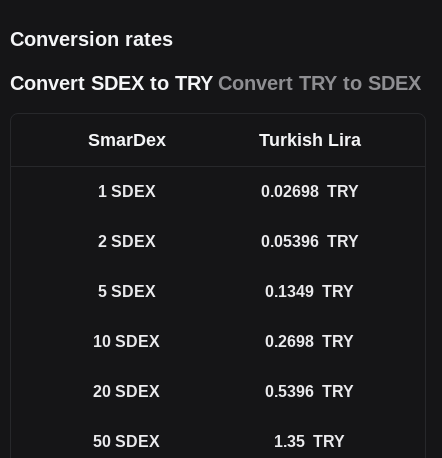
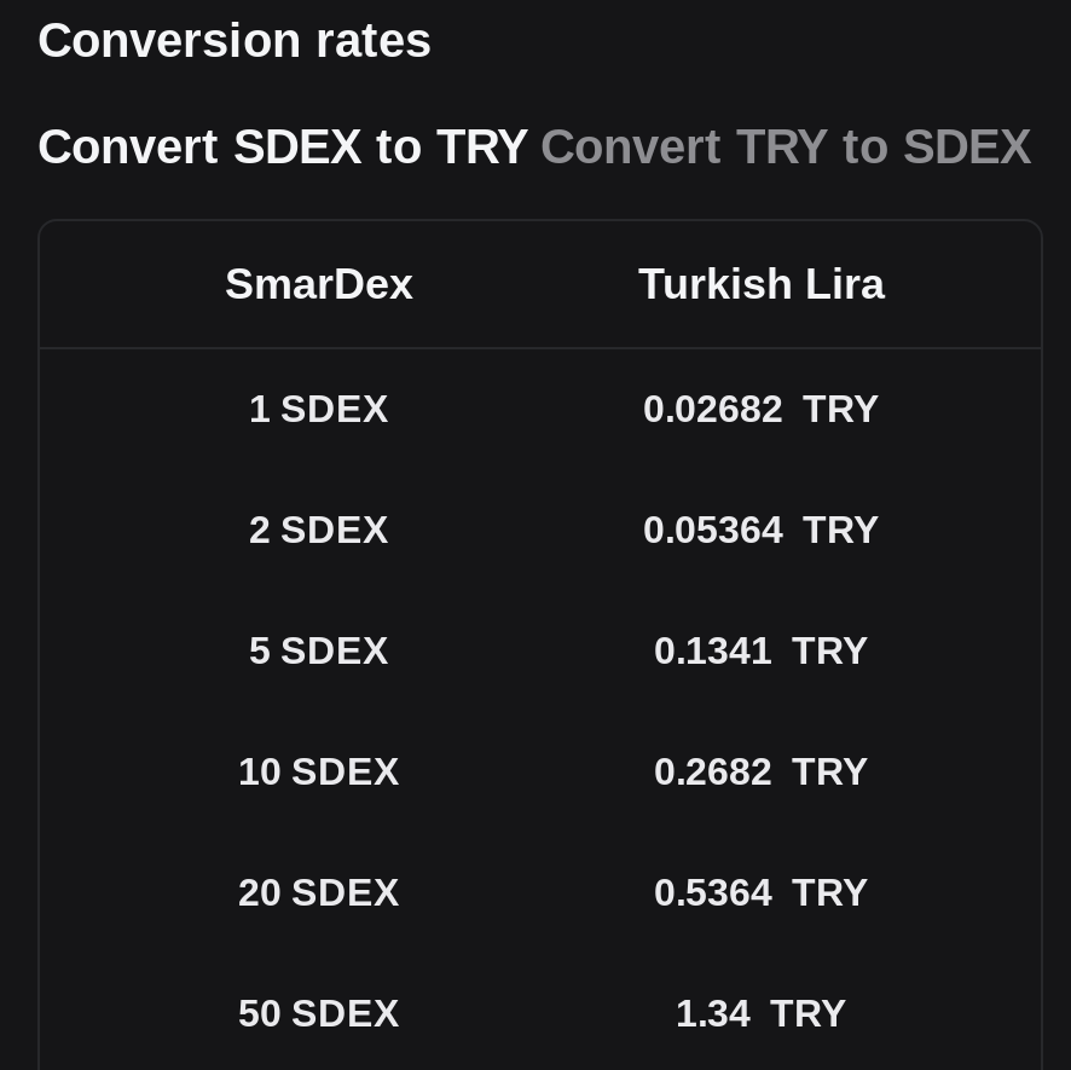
[260,183,358,200] 0.02698 TRY -> [643,388,880,429] 0.02682 TRY
[260,233,358,250] 0.05396 TRY -> [643,509,880,550] 0.05364 TRY
[265,283,354,300] 0.1349 TRY -> [654,630,869,671] 0.1341 TRY
[265,333,354,350] 0.2698 TRY -> [654,751,869,792] 0.2682 TRY
[265,383,354,400] 0.5396 TRY -> [654,872,869,913] 0.5364 TRY
[274,433,345,450] 1.35 TRY -> [676,993,847,1034] 1.34 TRY

